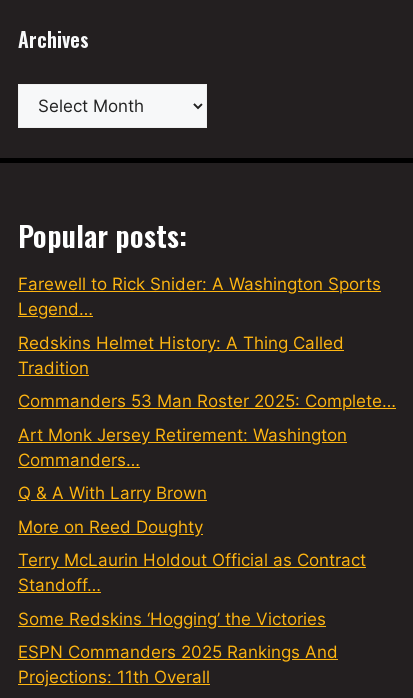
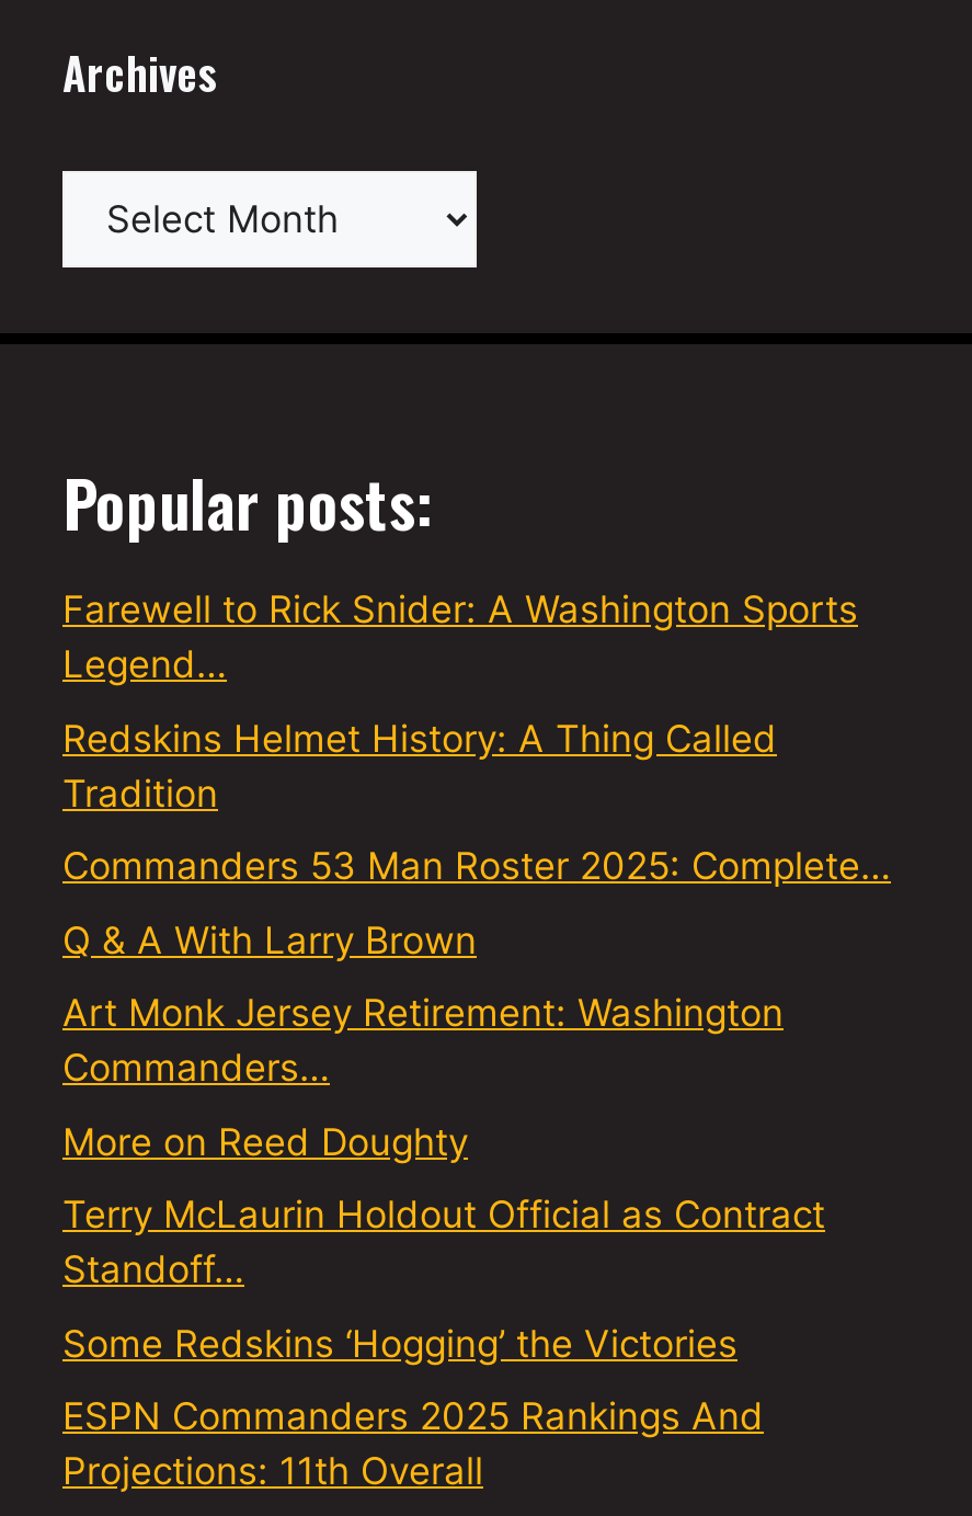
moved [18,425,347,470] -> [62,991,784,1090]: Art Monk Jersey Retirement: Washington | Commanders…
moved [18,483,207,503] -> [62,918,477,962]: Q & A With Larry Brown

